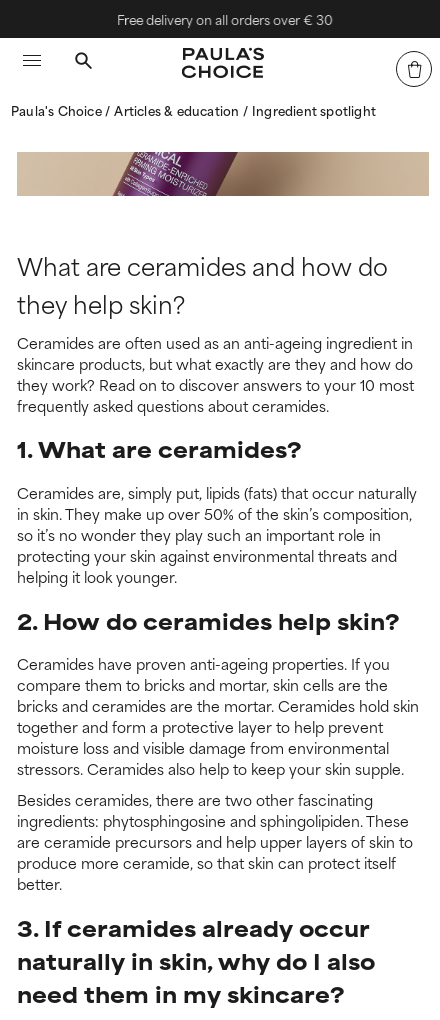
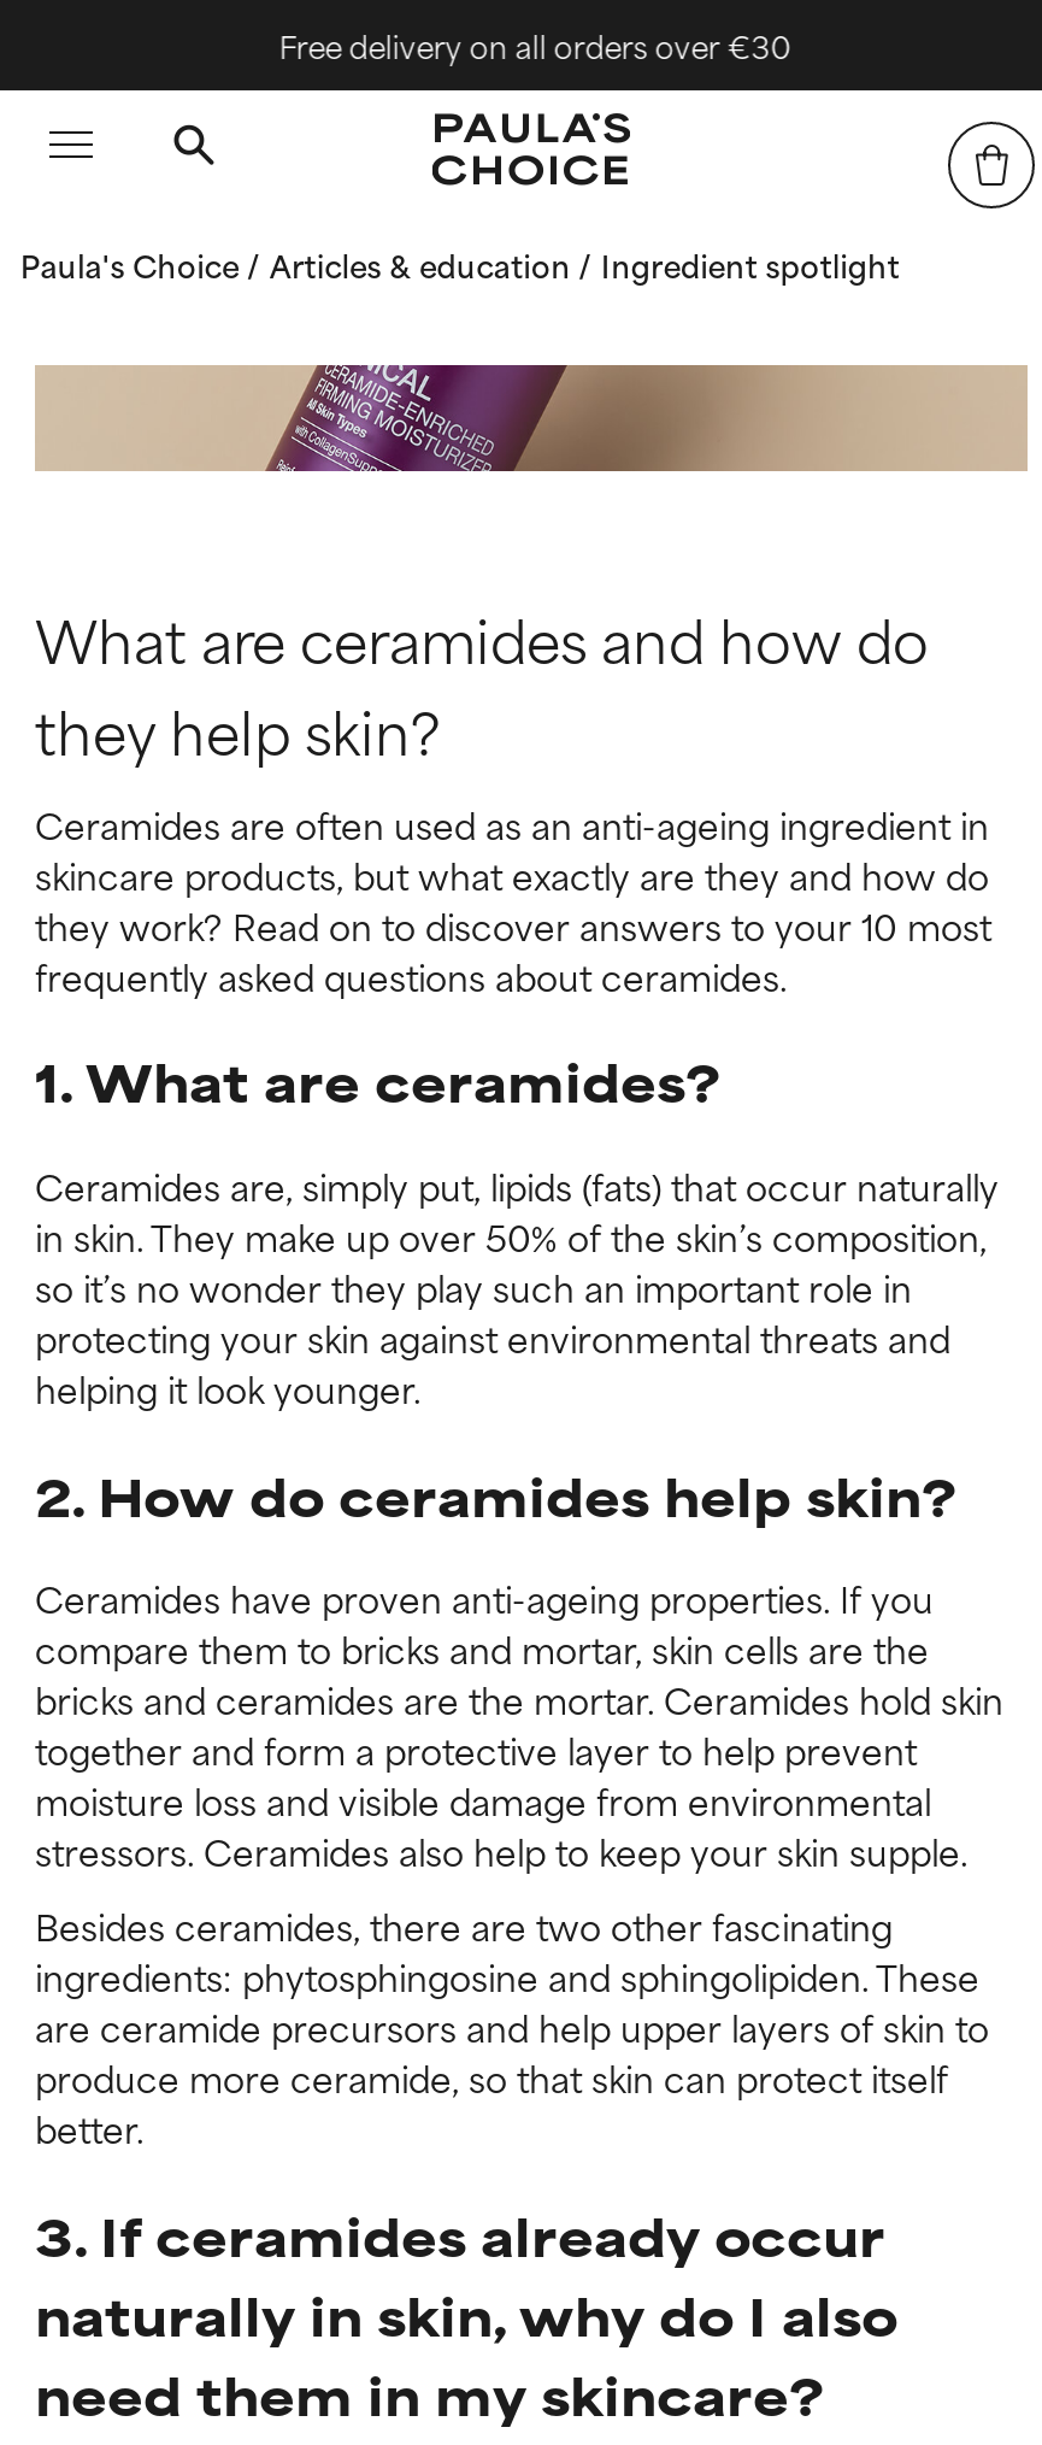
[116,9,331,29] Free delivery on all orders over € 30 -> [276,20,787,69] Free delivery on all orders over €30

